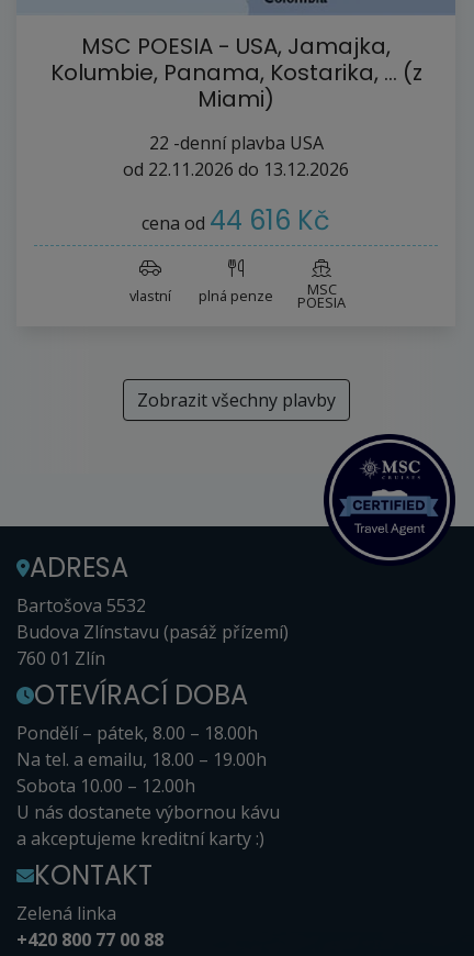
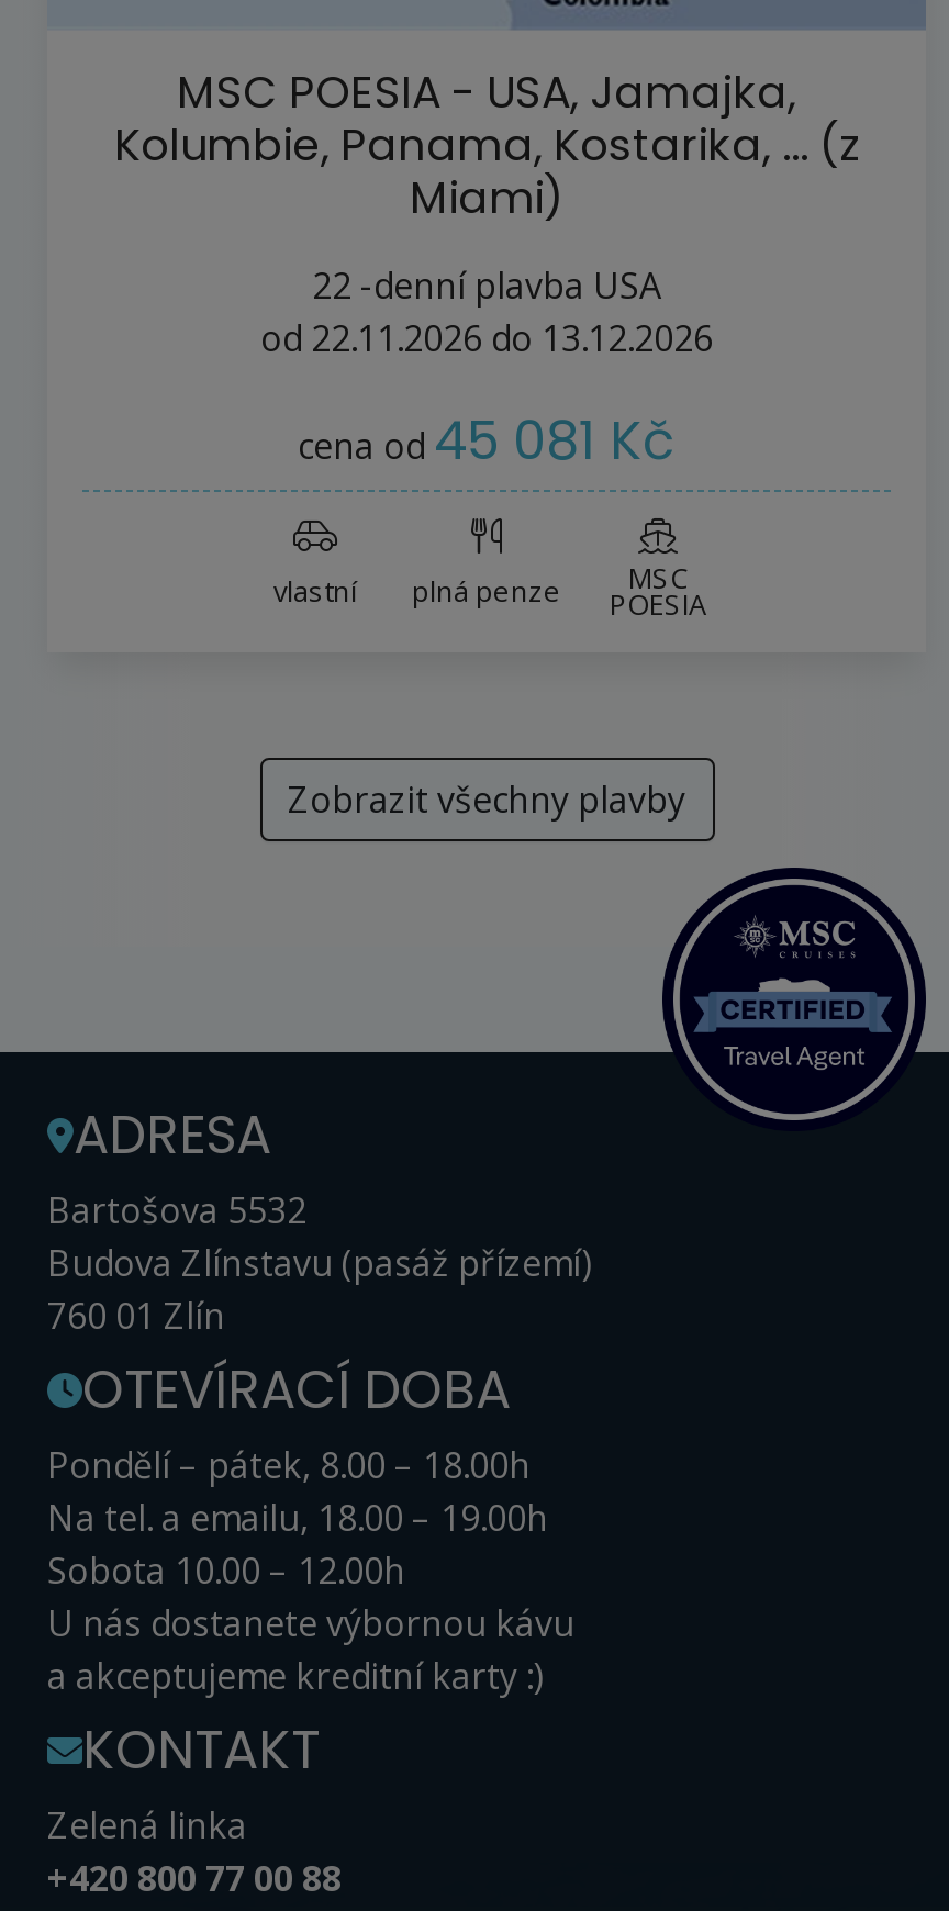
[142,202,330,238] cena od 44 616 Kč -> [298,404,676,476] cena od 45 081 Kč

